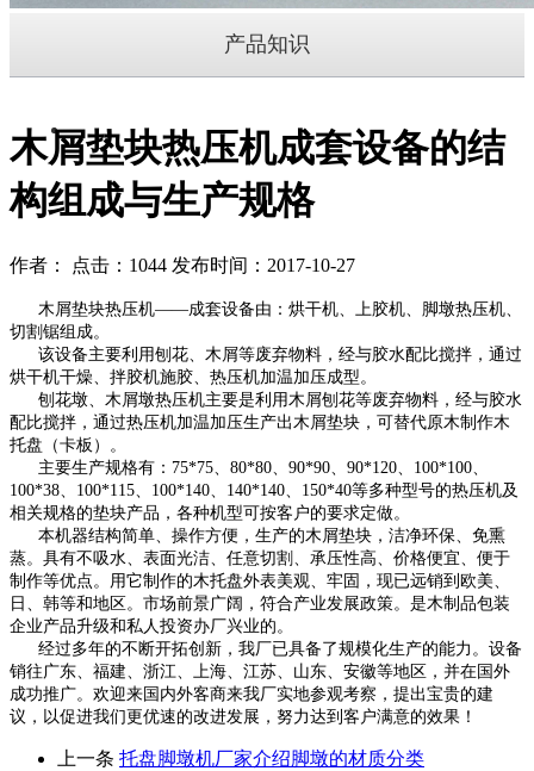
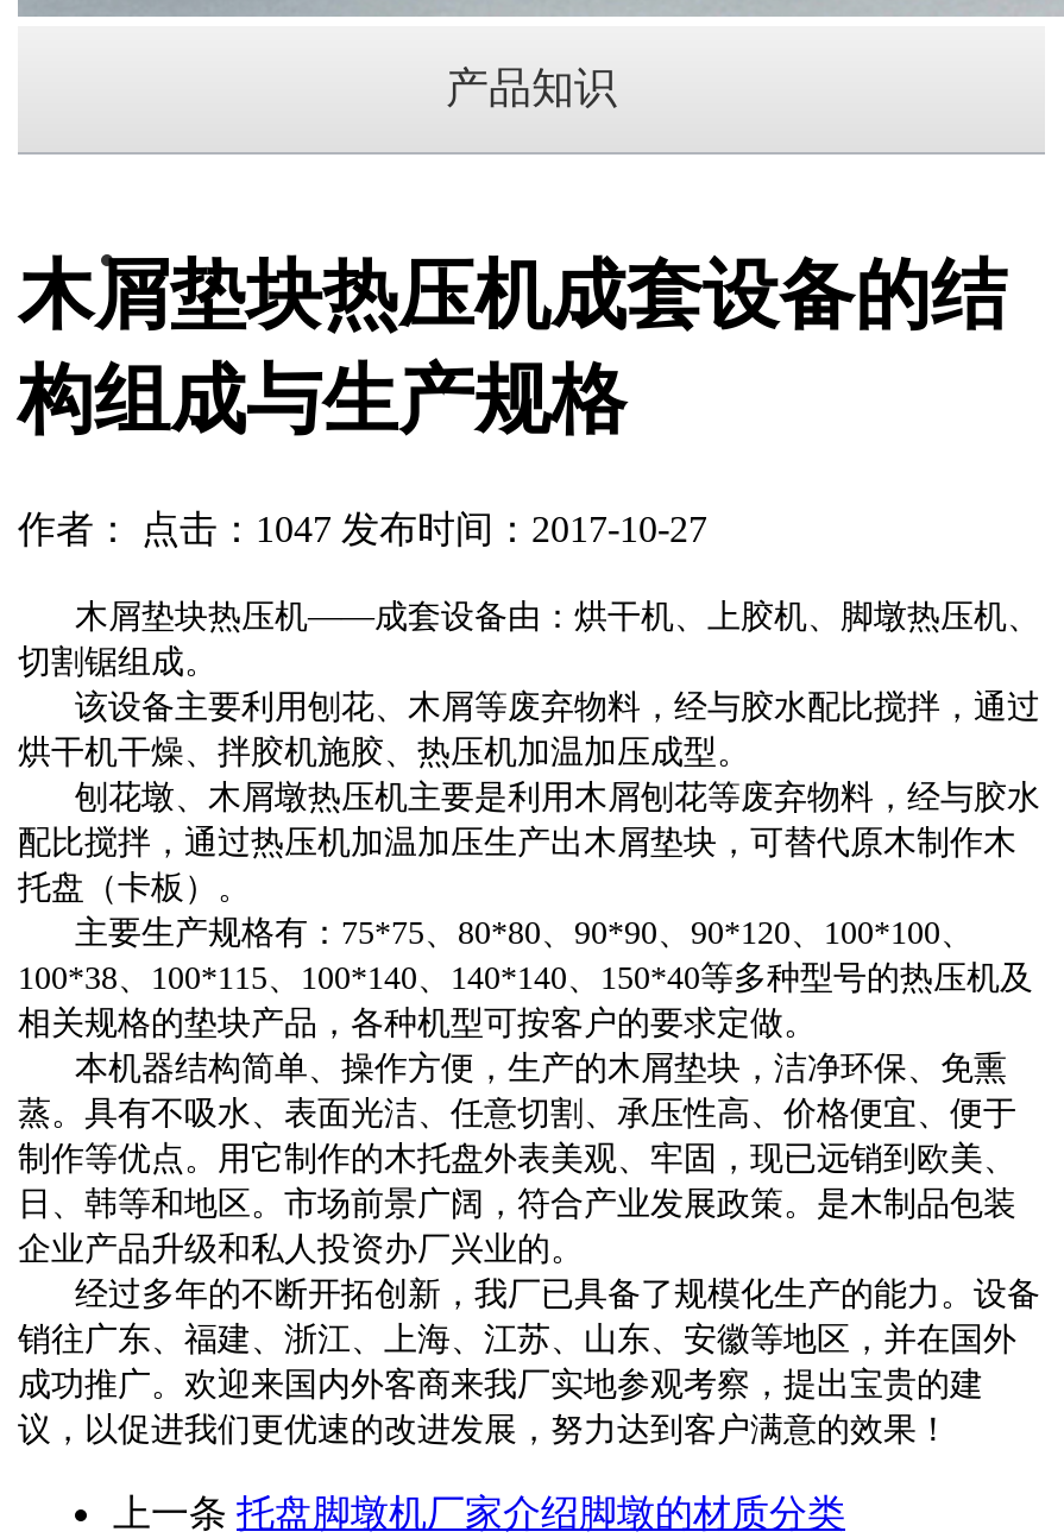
[10,255,355,275] 作者： 点击：1044 发布时间：2017-10-27 -> [18,508,707,549] 作者： 点击：1047 发布时间：2017-10-27

